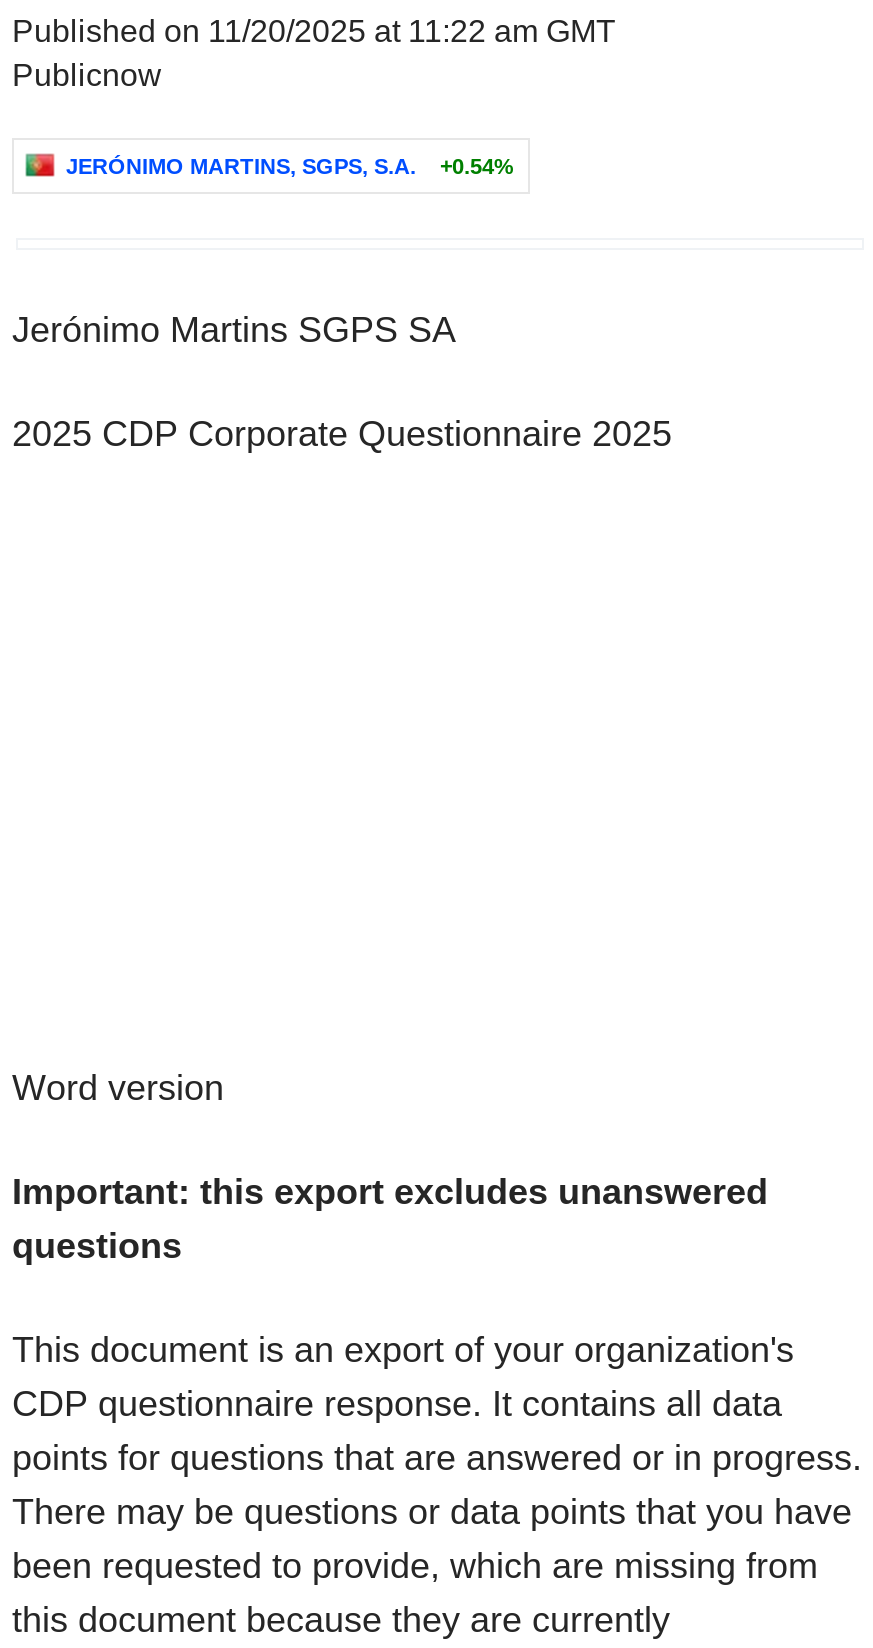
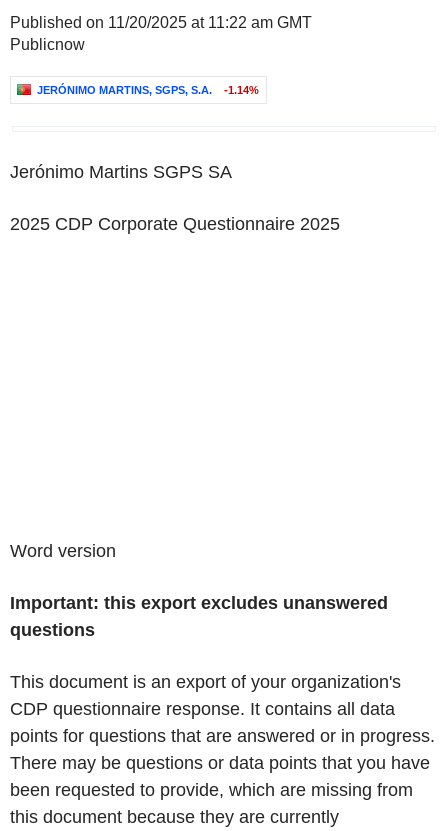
[66,154,514,178] JERÓNIMO MARTINS, SGPS, S.A. +0.54% -> [37,84,259,96] JERÓNIMO MARTINS, SGPS, S.A. -1.14%

